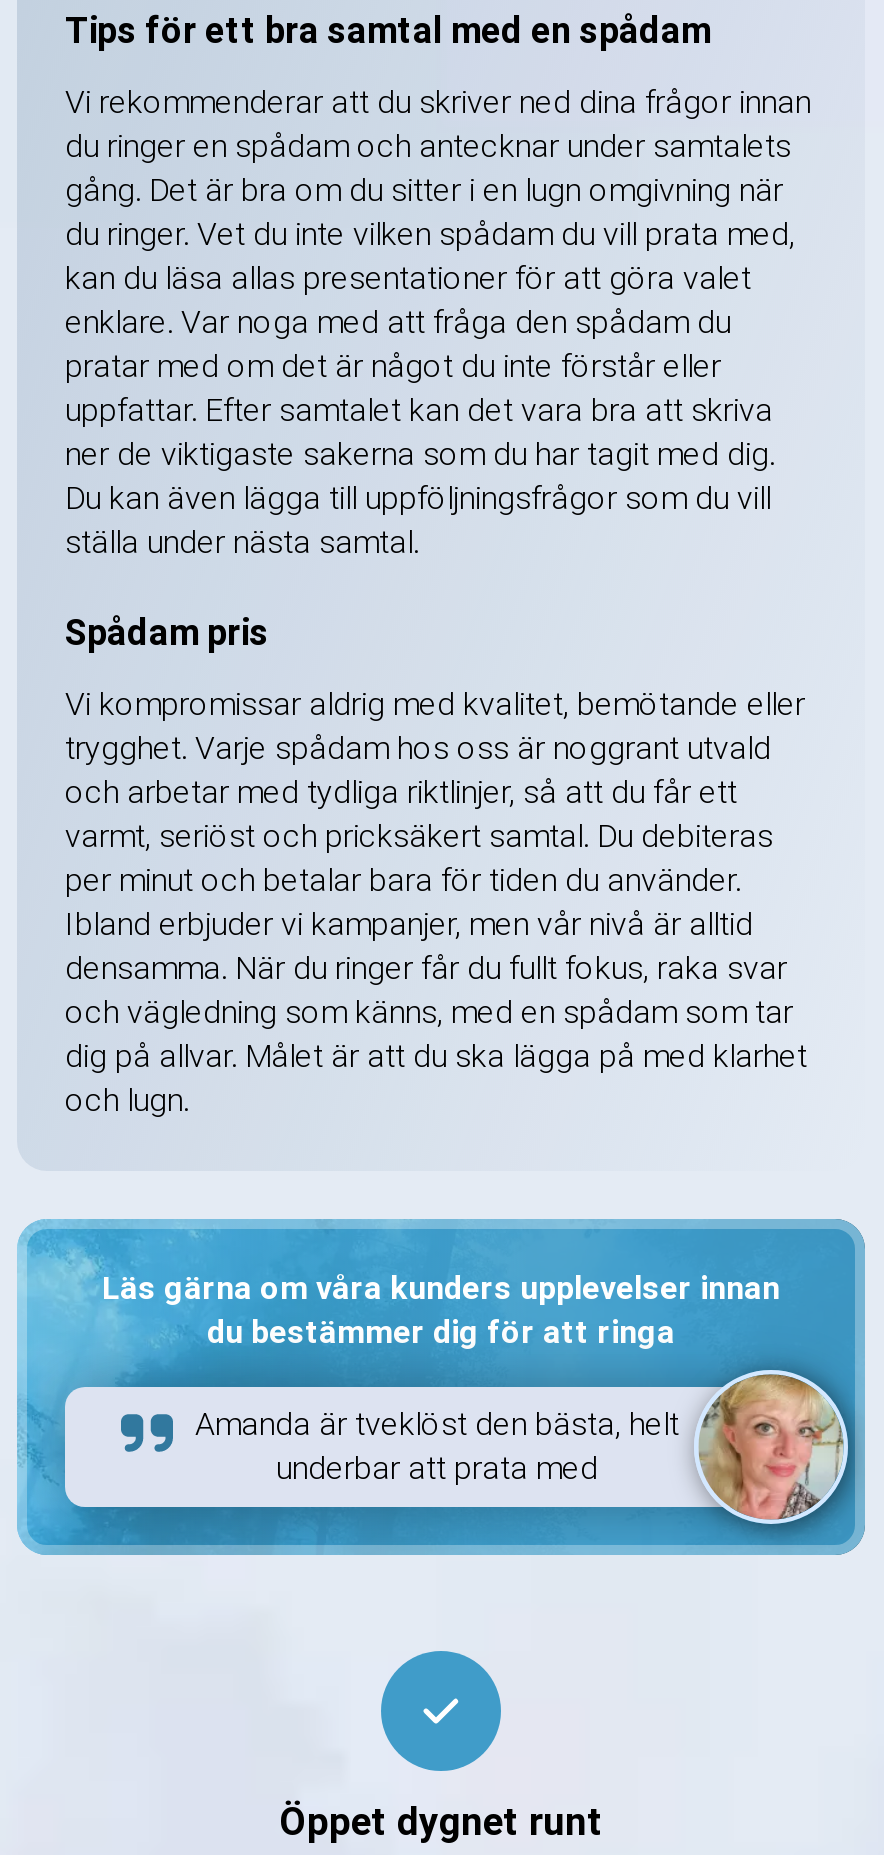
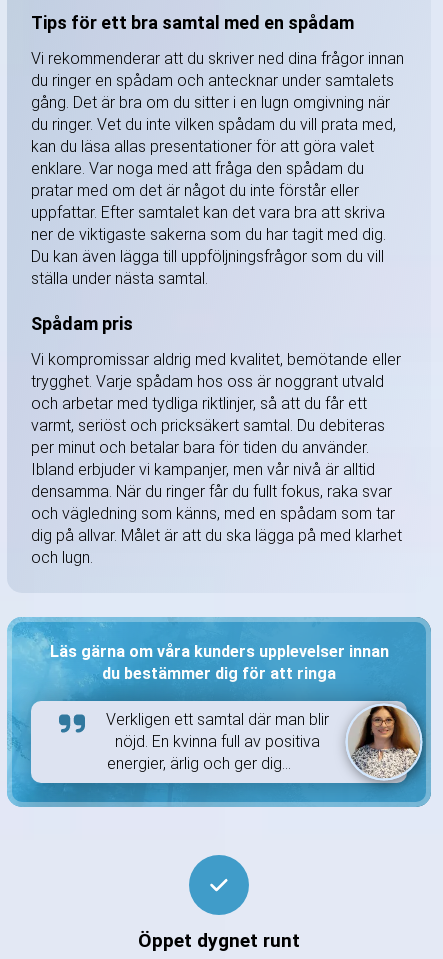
[195,1368,847,1536] [image] | Amanda är tveklöst den bästa, helt | underbar att prata med -> [105,698,422,796] [image] | Verkligen ett samtal där man blir | nöjd. En kvinna full av positiva | energier, ärlig och ger dig...

